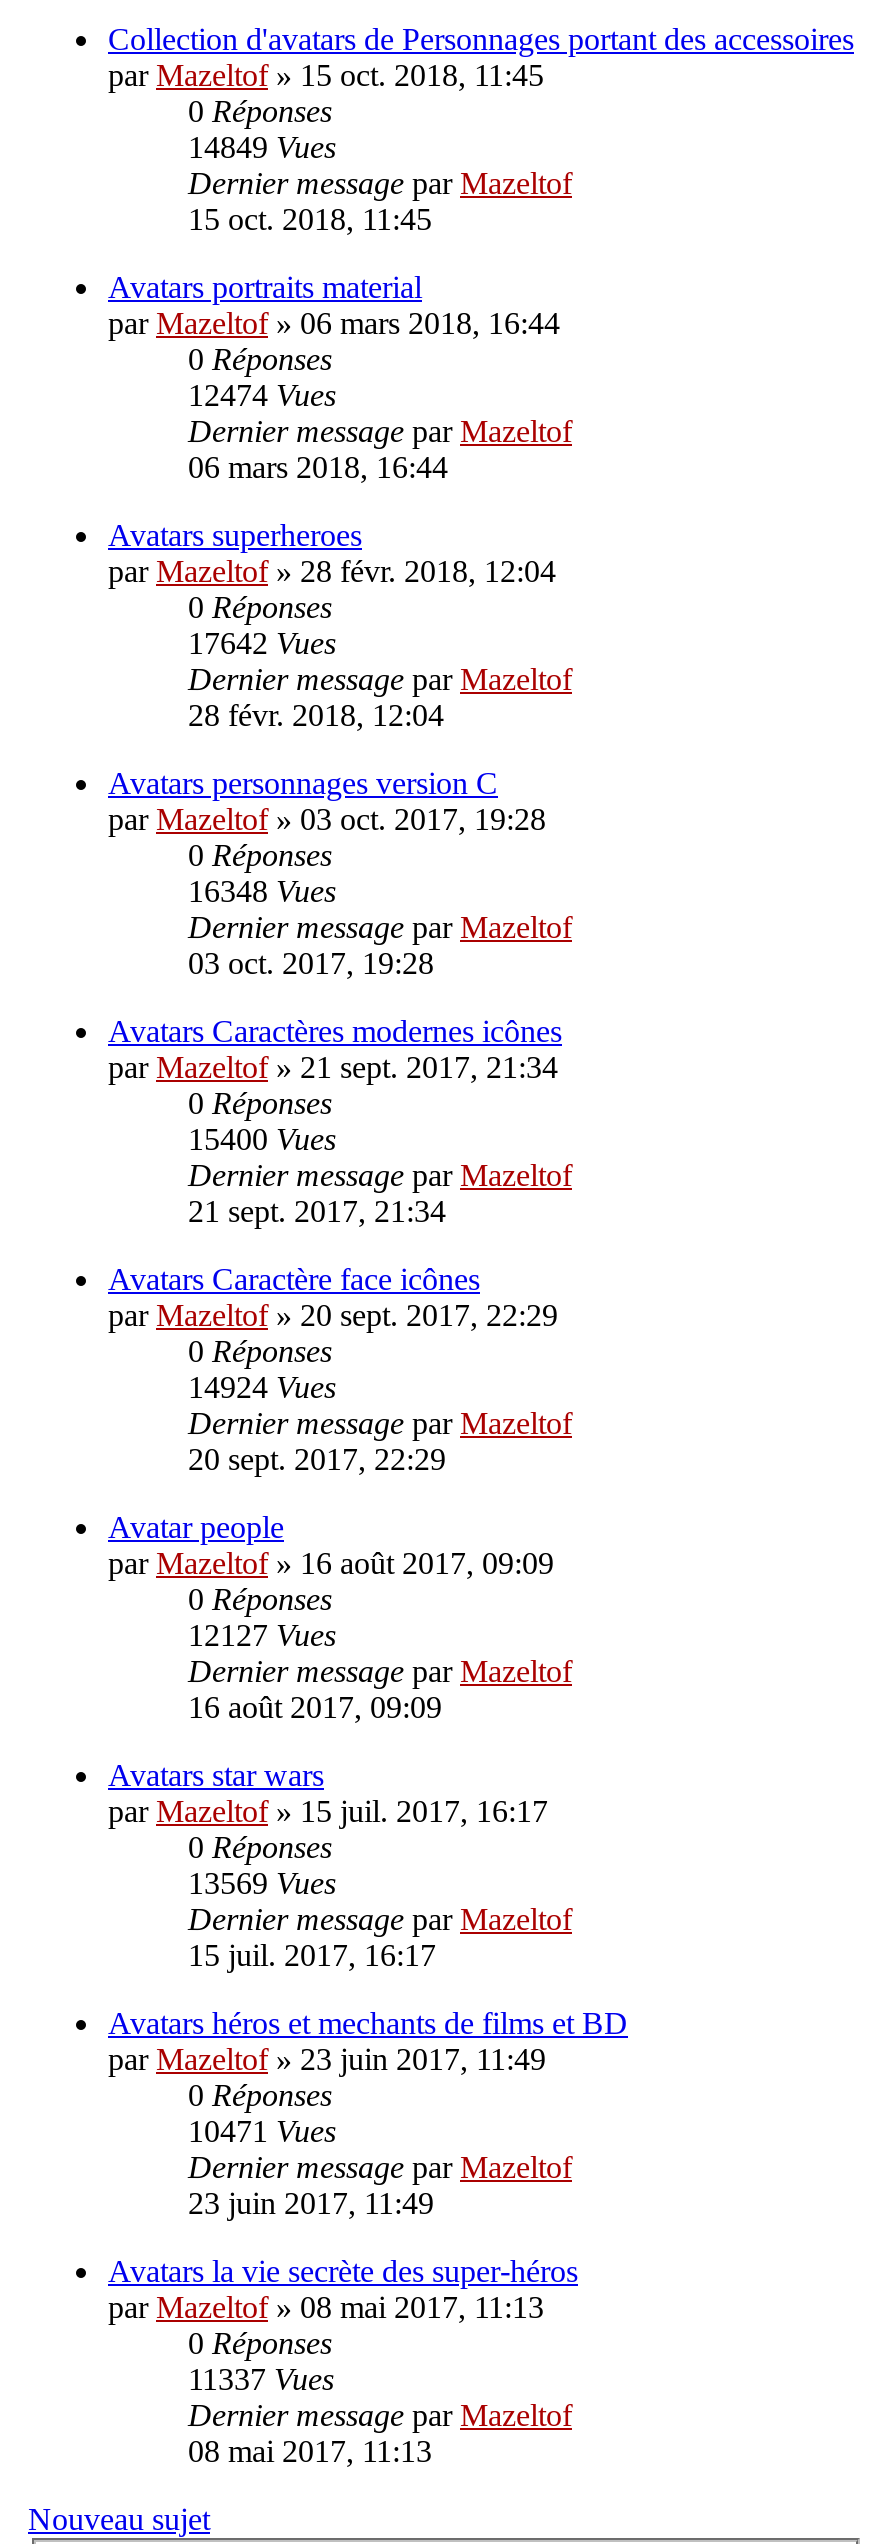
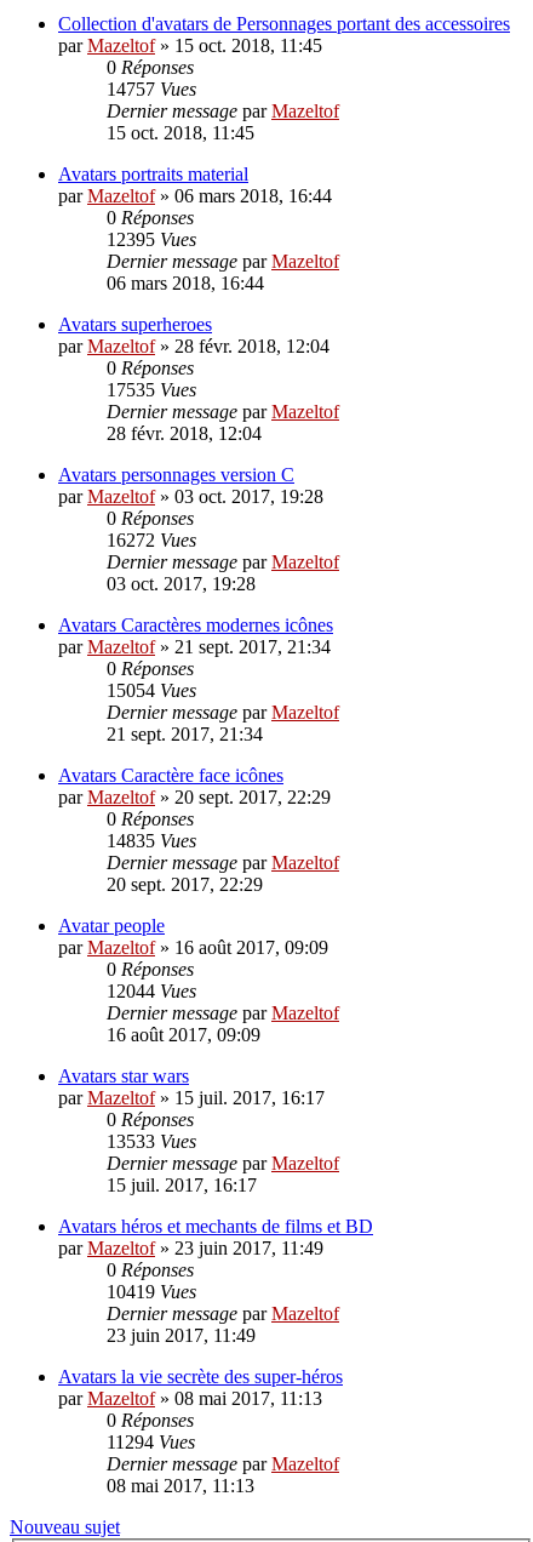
[188,130,336,164] 14849 Vues -> [107,79,196,99] 14757 Vues
[188,378,336,412] 12474 Vues -> [107,229,196,249] 12395 Vues
[188,626,336,660] 17642 Vues -> [107,379,196,400] 17535 Vues
[188,874,336,908] 16348 Vues -> [107,530,196,550] 16272 Vues
[188,1122,336,1156] 15400 Vues -> [107,680,196,700] 15054 Vues
[188,1370,336,1404] 14924 Vues -> [107,830,196,851] 14835 Vues
[188,1618,336,1652] 12127 Vues -> [107,980,196,1001] 12044 Vues
[188,1866,336,1900] 13569 Vues -> [107,1131,196,1151] 13533 Vues
[188,2114,336,2148] 10471 Vues -> [107,1281,196,1302] 10419 Vues
[188,2362,334,2396] 11337 Vues -> [107,1431,195,1452] 11294 Vues

